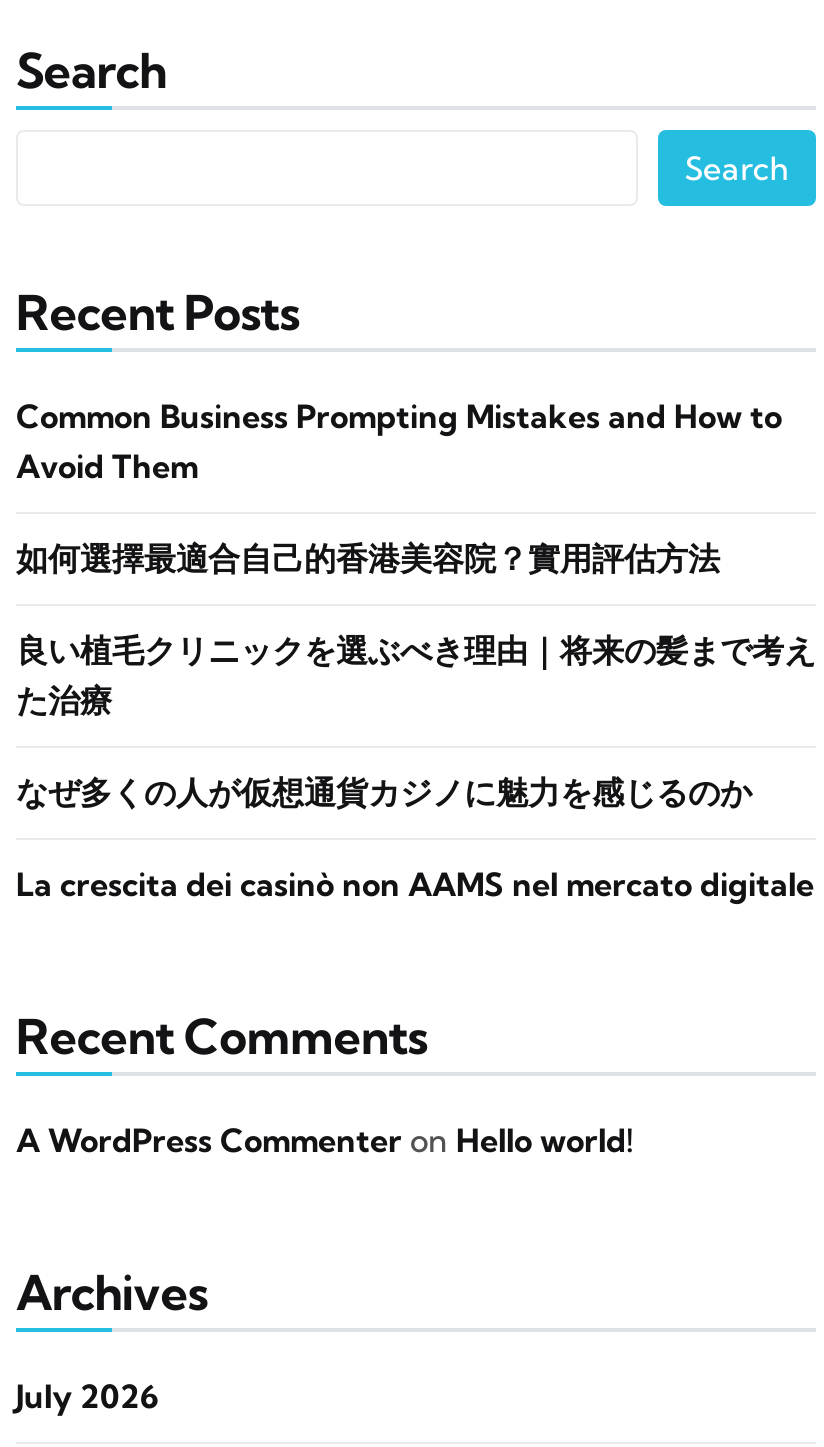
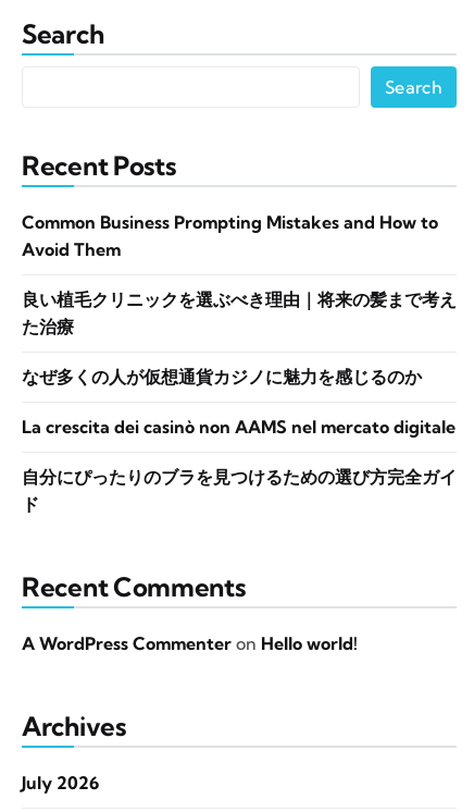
[16,538,720,578] 如何選擇最適合自己的香港美容院？實用評估方法 -> none
moved [16,630,816,904] -> [22,288,457,438]: 良い植毛クリニックを選ぶべき理由｜将来の髪まで考え | た治療 | なぜ多くの人が仮想通貨カジノに魅力を感じるのか | La crescita dei casinò non AAMS nel mercato digitale
none -> [22,466,457,515] 自分にぴったりのブラを見つけるための選び方完全ガイ | ド

